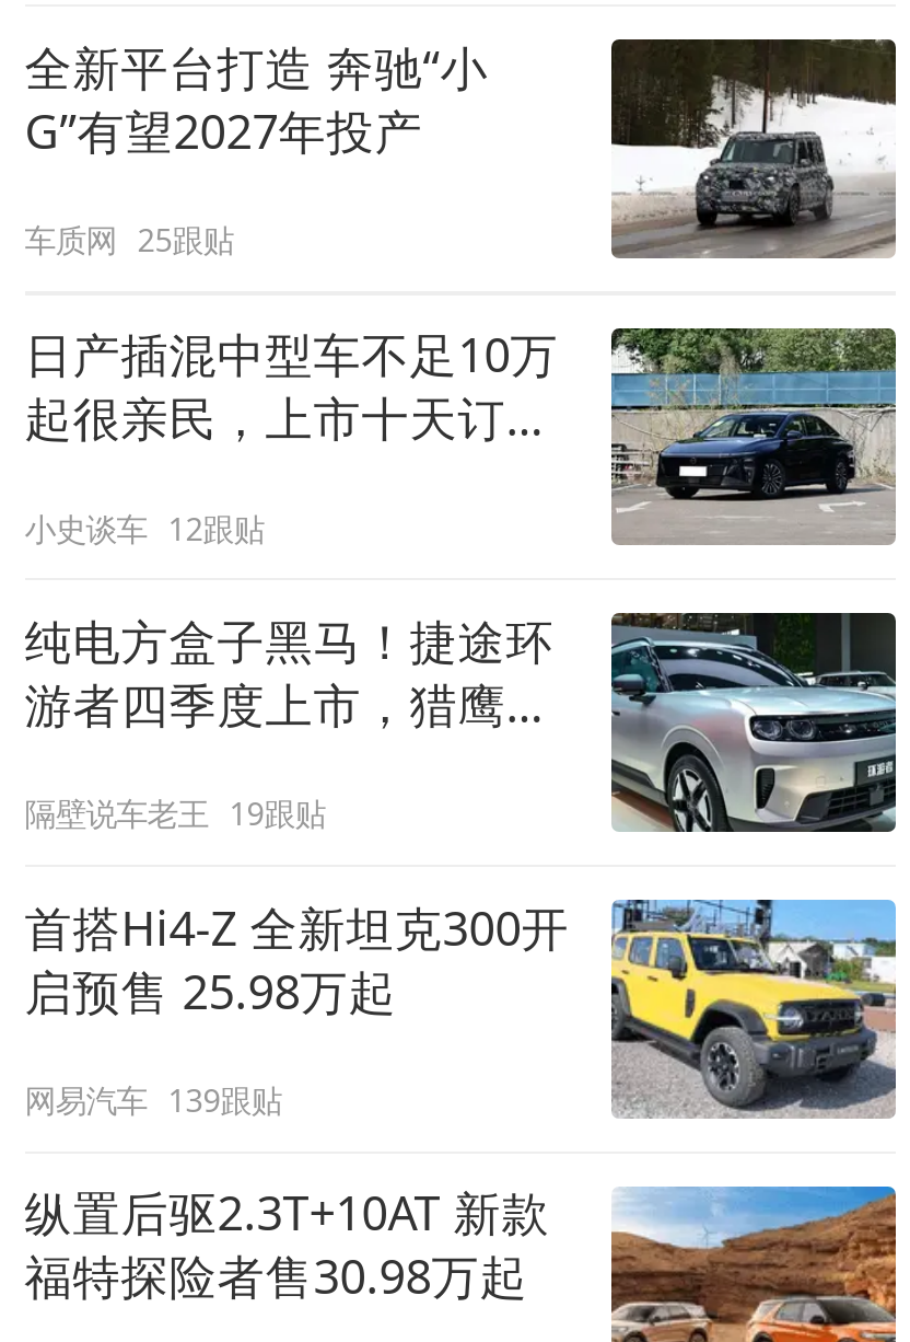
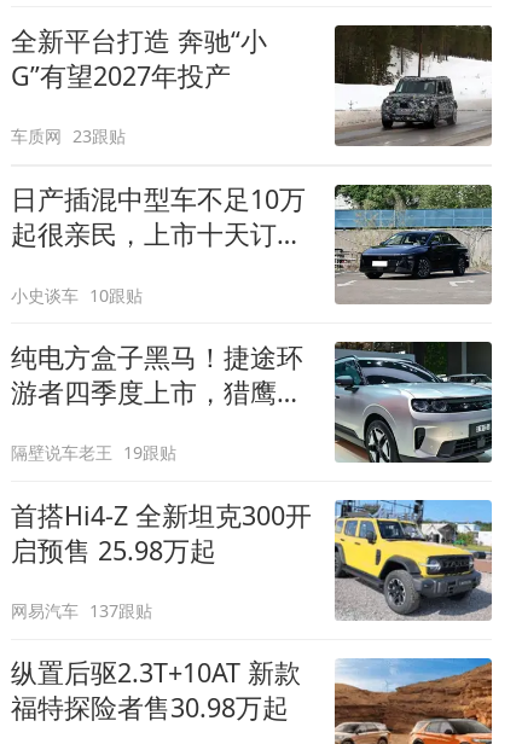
[24,219,234,261] 车质网 25跟贴 -> [11,125,126,148] 车质网 23跟贴
[24,507,264,549] 小史谈车 12跟贴 -> [11,284,143,307] 小史谈车 10跟贴
[24,1079,282,1121] 网易汽车 139跟贴 -> [11,599,153,622] 网易汽车 137跟贴

